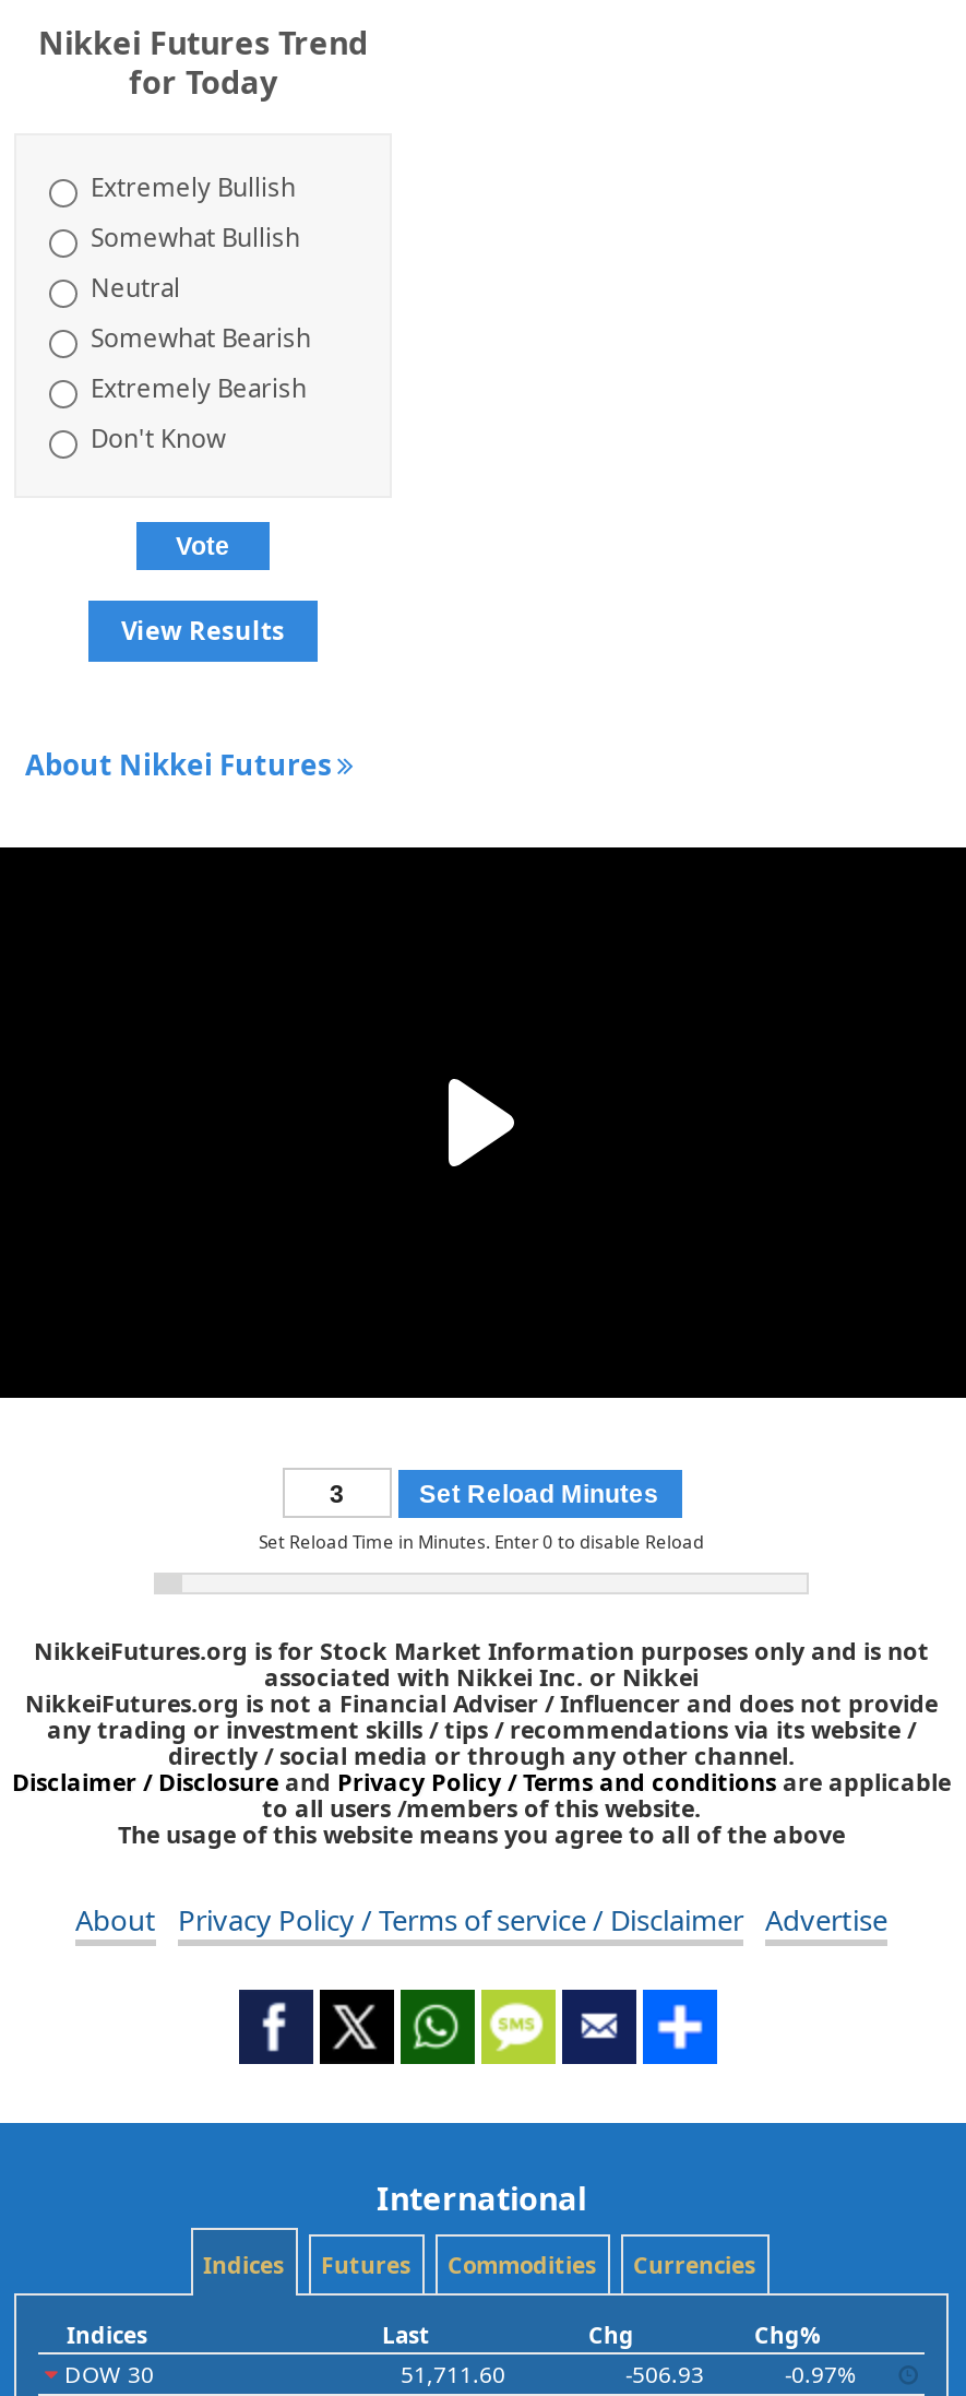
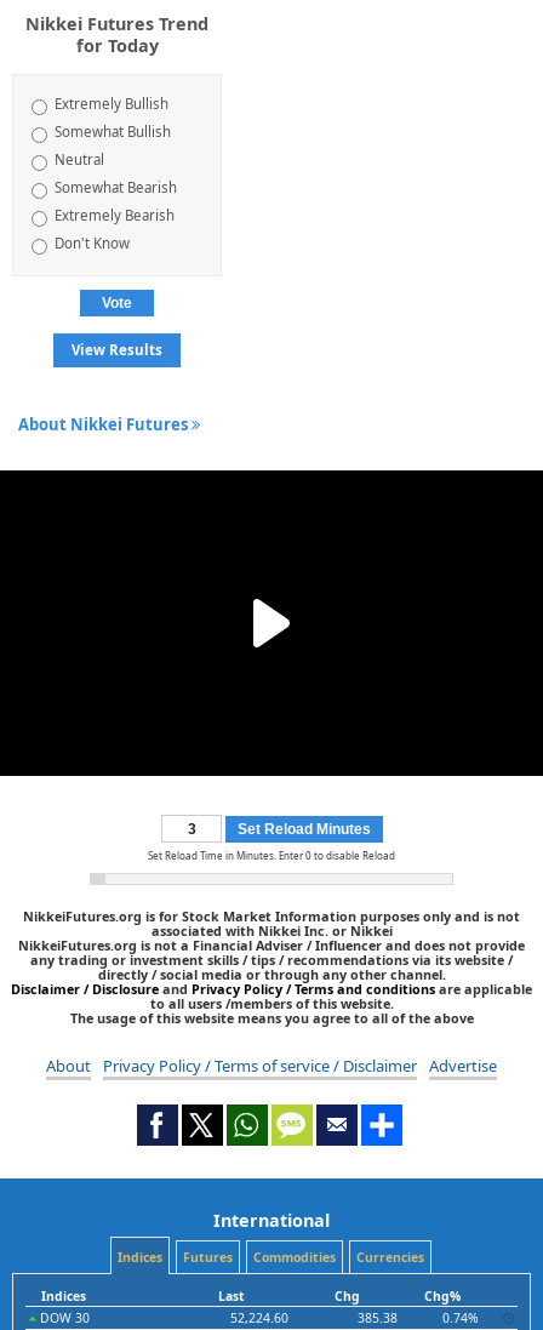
[401,2359,505,2390] 51,711.60 -> [230,1310,288,1326] 52,224.60
[625,2359,704,2390] -506.93 -> [358,1310,398,1326] 385.38
[785,2359,857,2390] -0.97% -> [442,1310,479,1326] 0.74%

